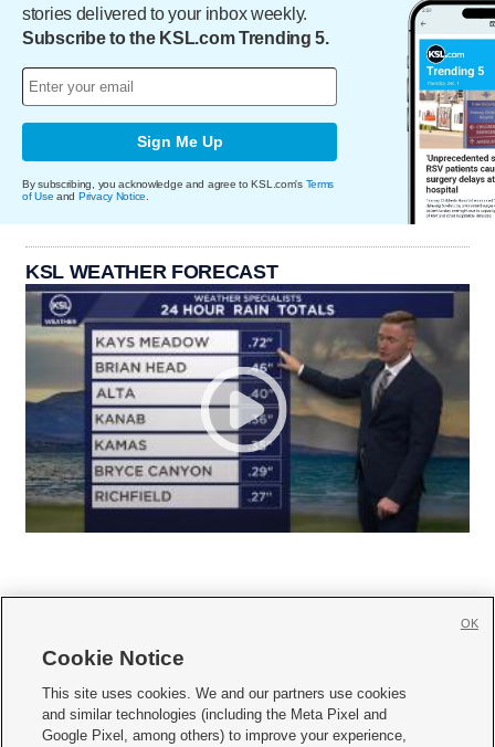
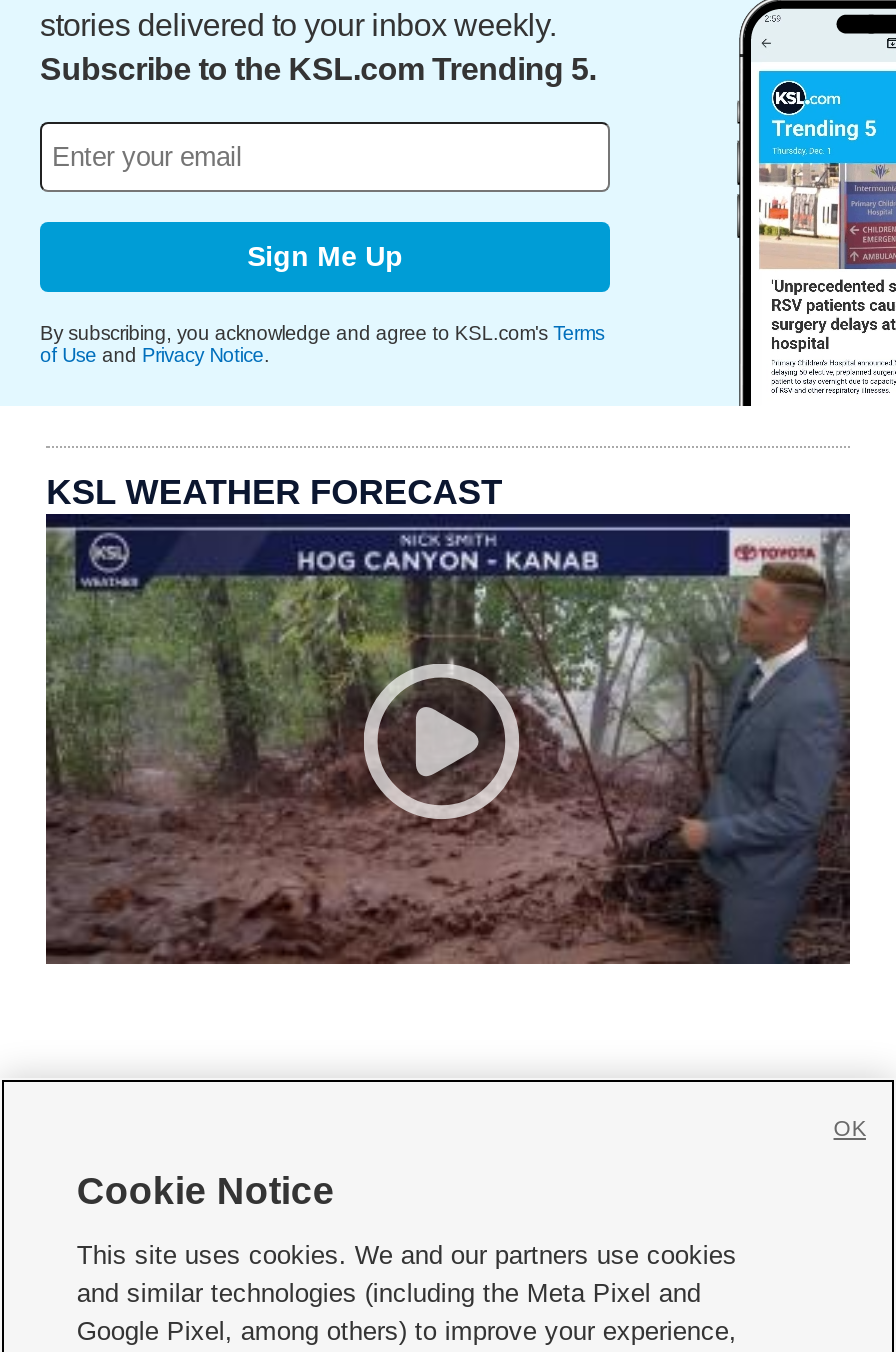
[25,285,470,534] [image] -> [46,518,850,966] [image]

